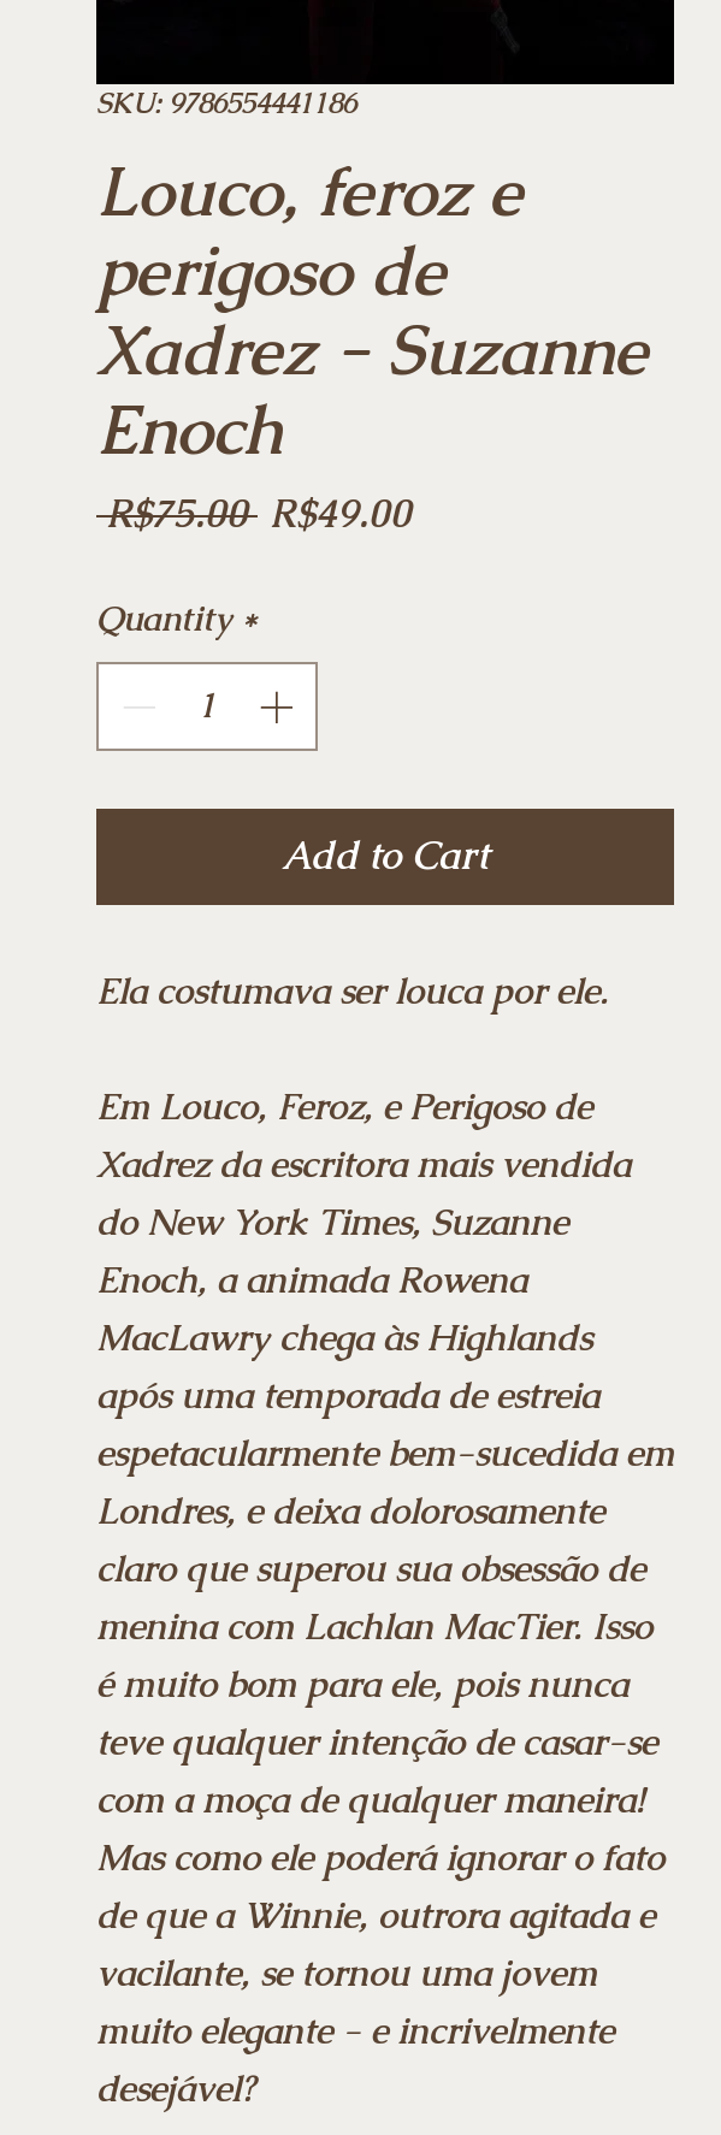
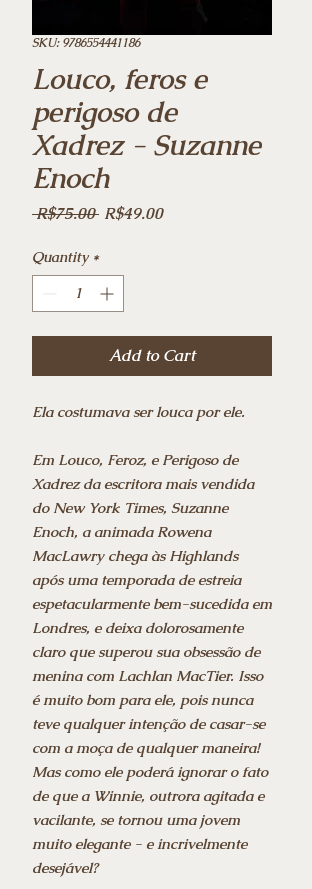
[96,147,522,233] Louco, feroz e -> [32,61,207,97] Louco, feros e

